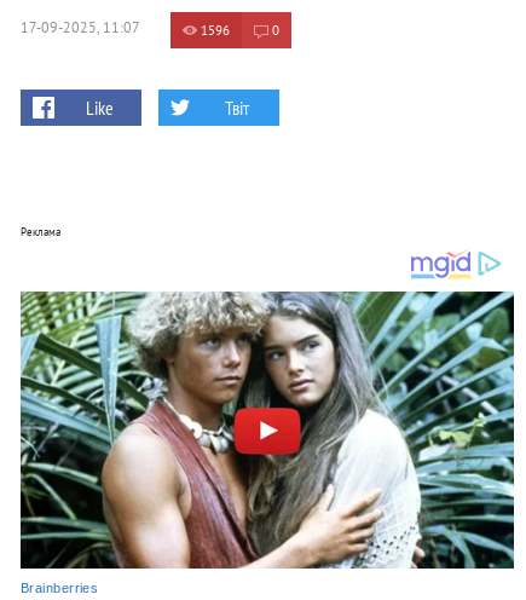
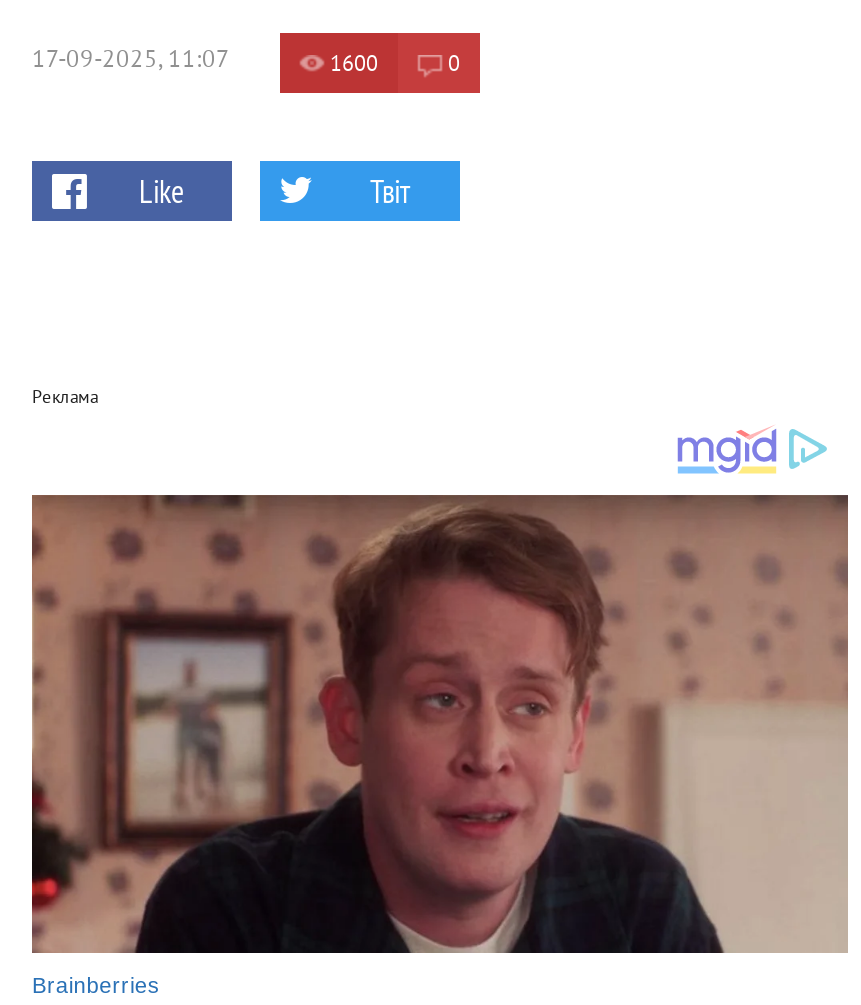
[201,22,230,39] 1596 -> [330,50,378,78] 1600
[19,290,515,570] [image] -> [30,493,850,955] [image]

